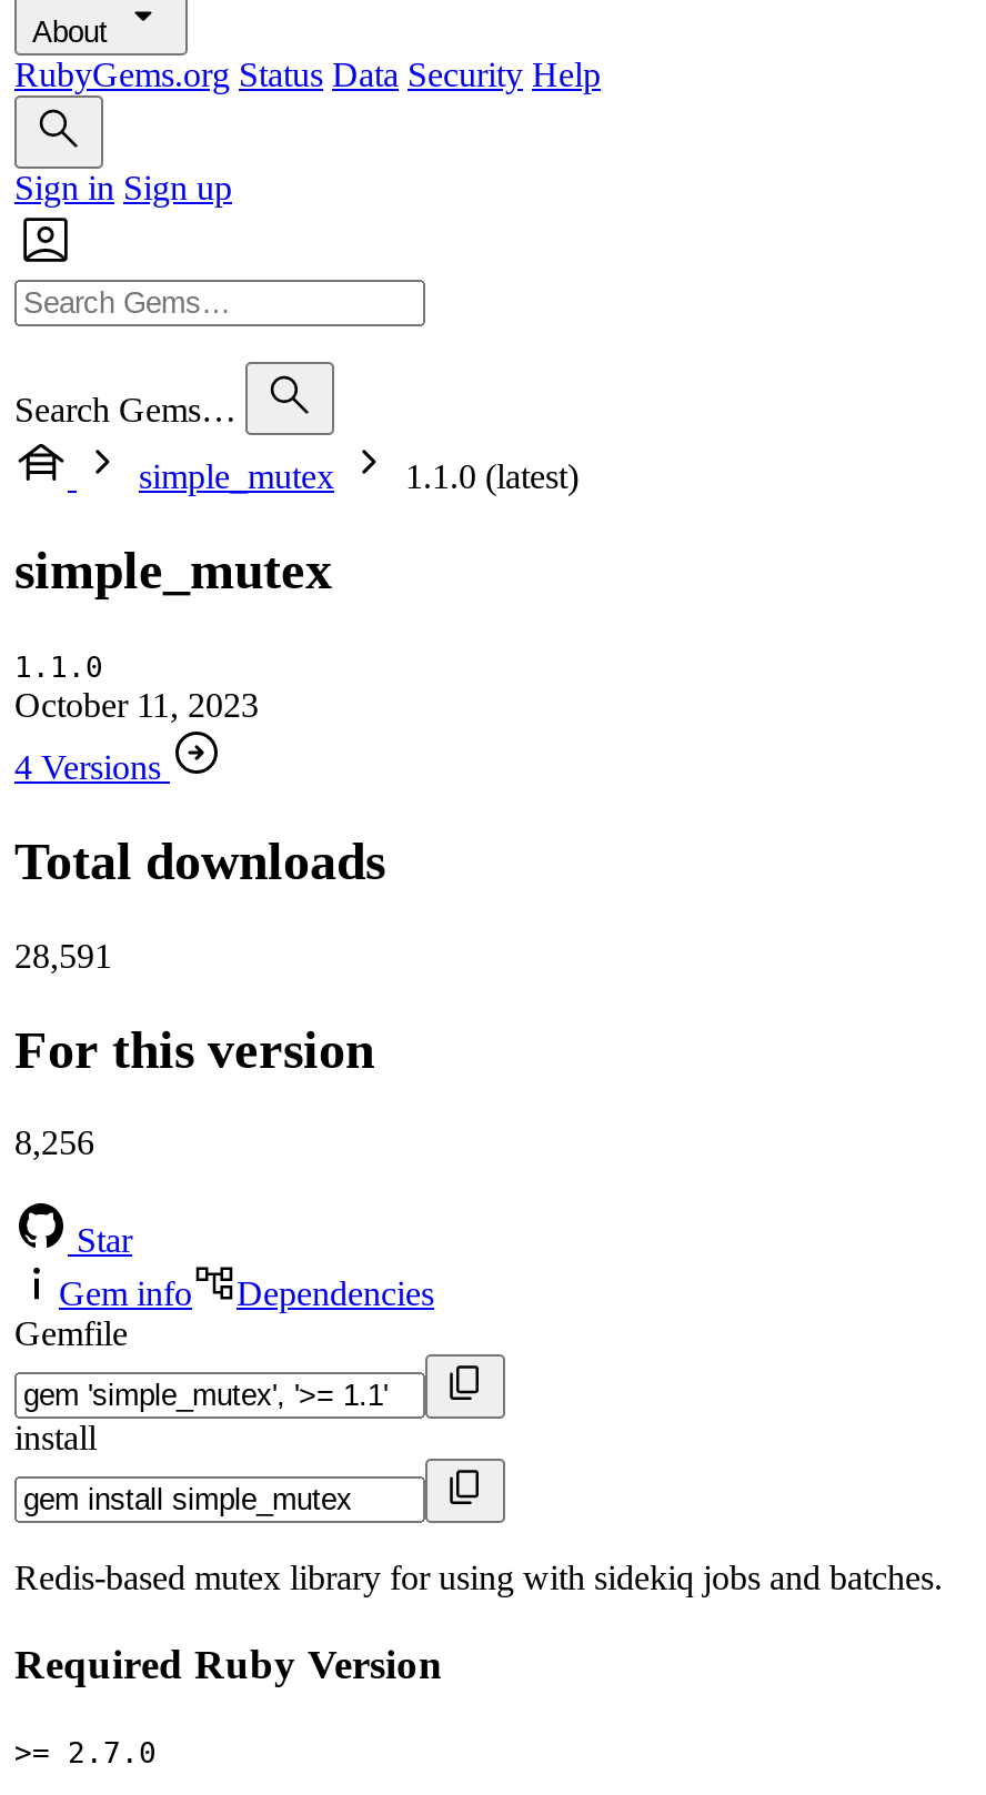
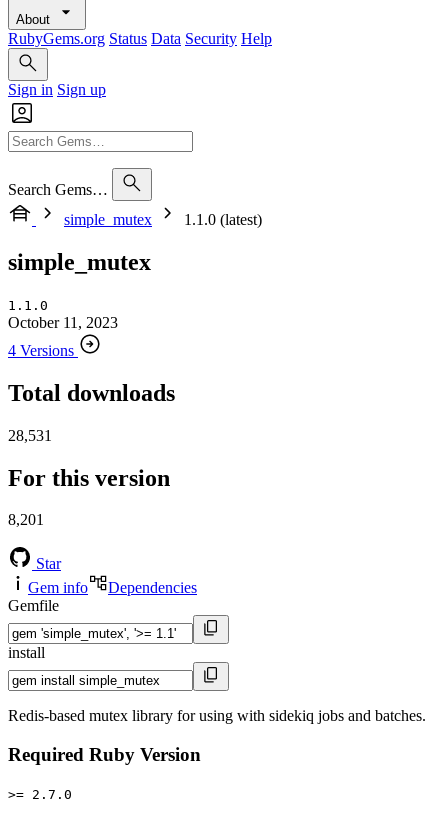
[14,936,112,974] 28,591 -> [8,427,52,444] 28,531
[14,1124,94,1162] 8,256 -> [8,511,44,528] 8,201

